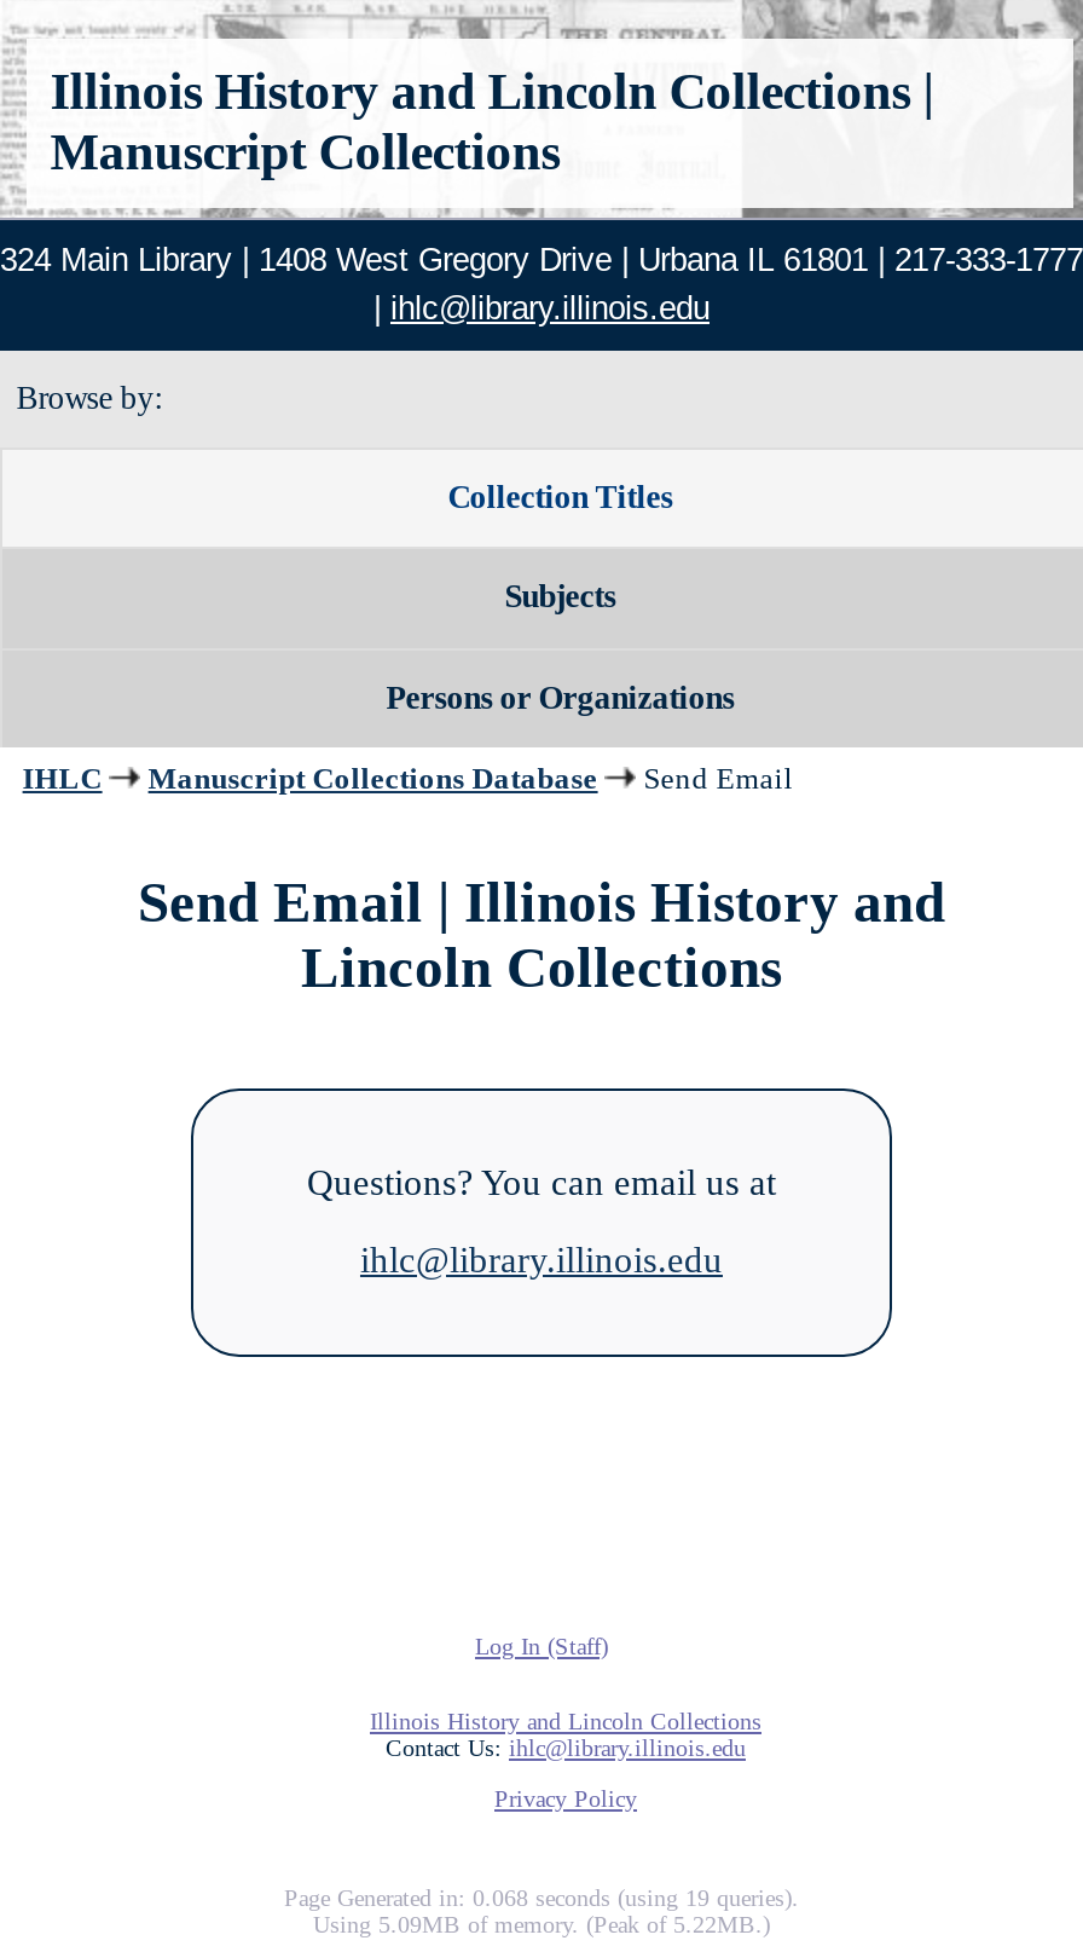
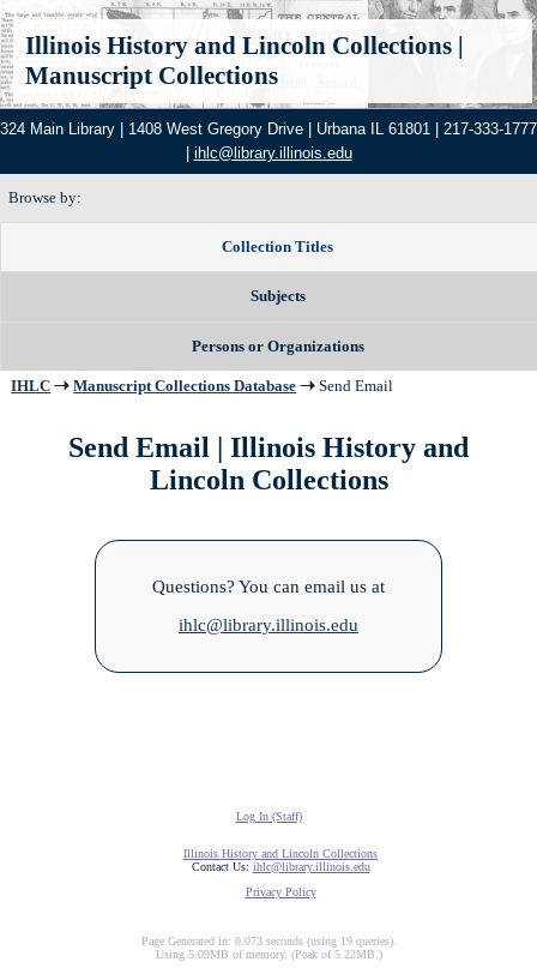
[284,1885,799,1911] Page Generated in: 0.068 seconds (using 19 queries). -> [141,935,396,948] Page Generated in: 0.073 seconds (using 19 queries).

